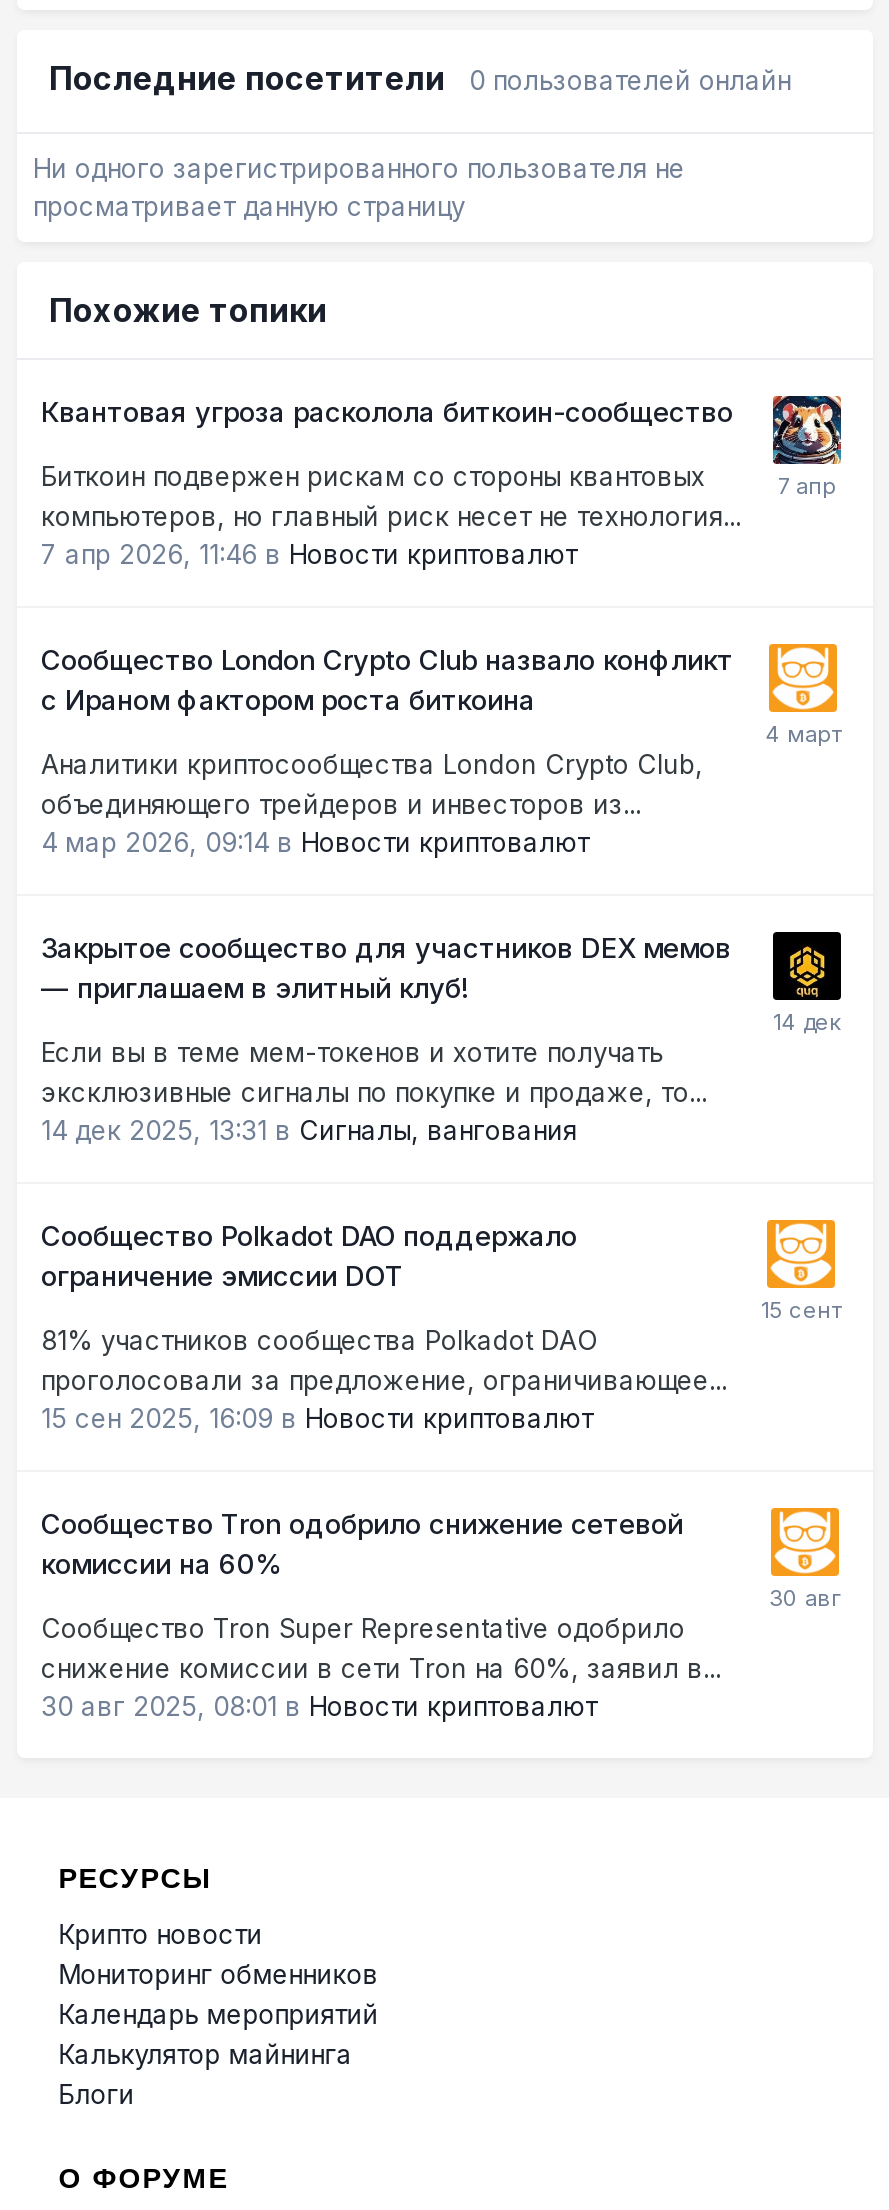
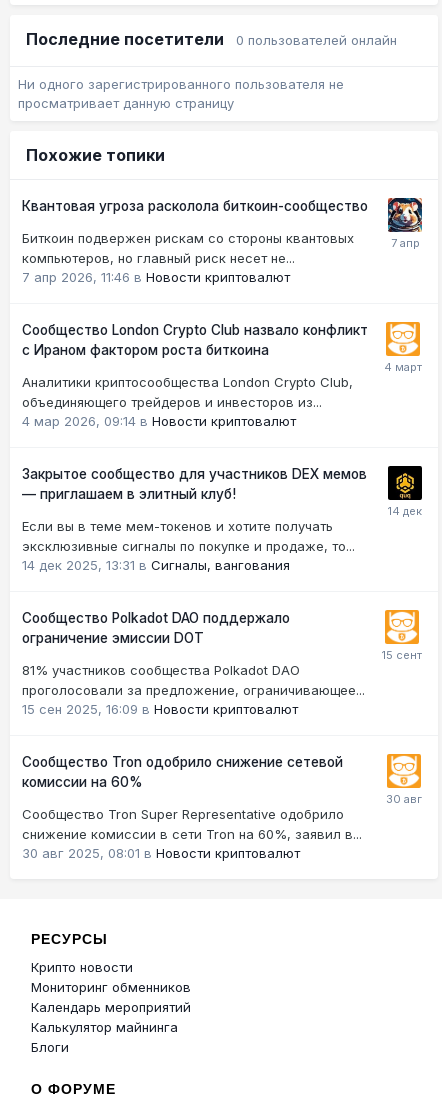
[41,500,741,532] компьютеров, но главный риск несет не технология... -> [22,250,295,266] компьютеров, но главный риск несет не...

